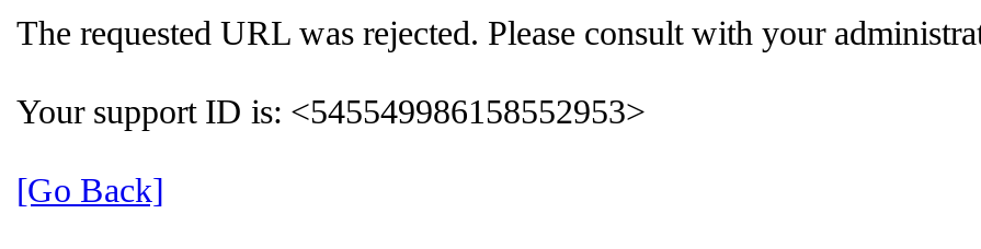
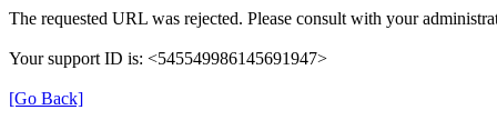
[16,93,646,130] Your support ID is: <545549986158552953> -> [9,49,327,68] Your support ID is: <545549986145691947>

